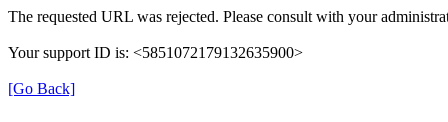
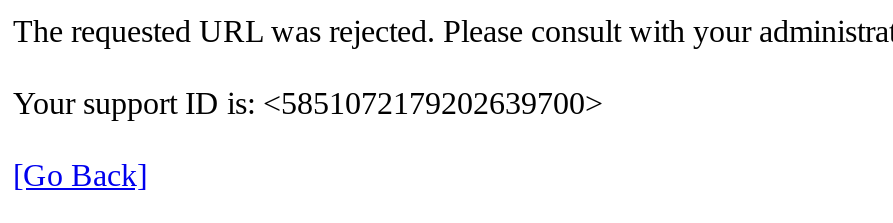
[8,44,303,61] Your support ID is: <5851072179132635900> -> [13,86,603,120] Your support ID is: <5851072179202639700>

